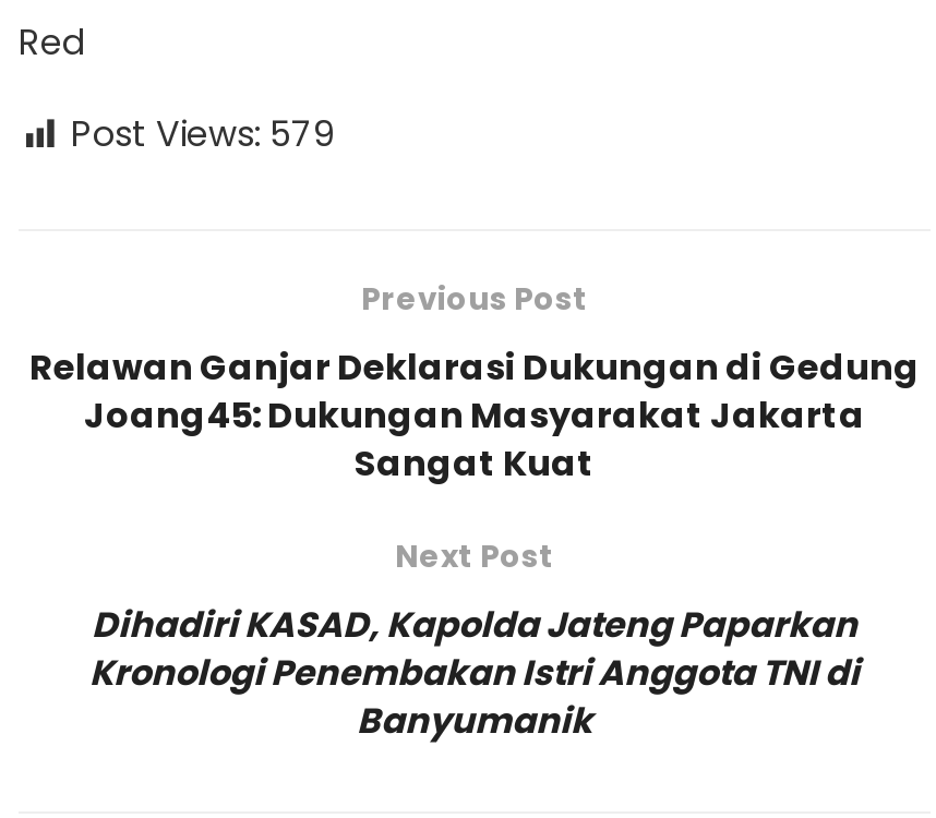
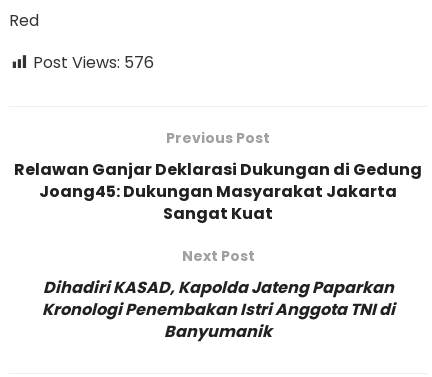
[71,109,333,159] Post Views: 579 -> [33,51,154,74] Post Views: 576

